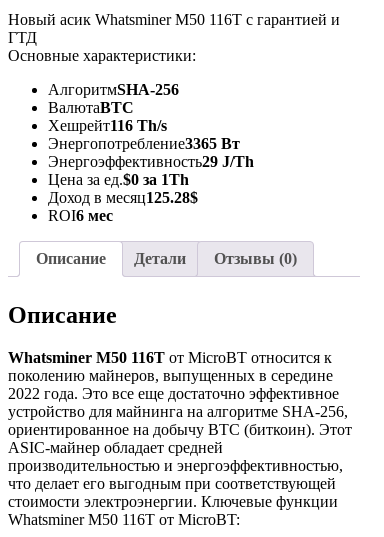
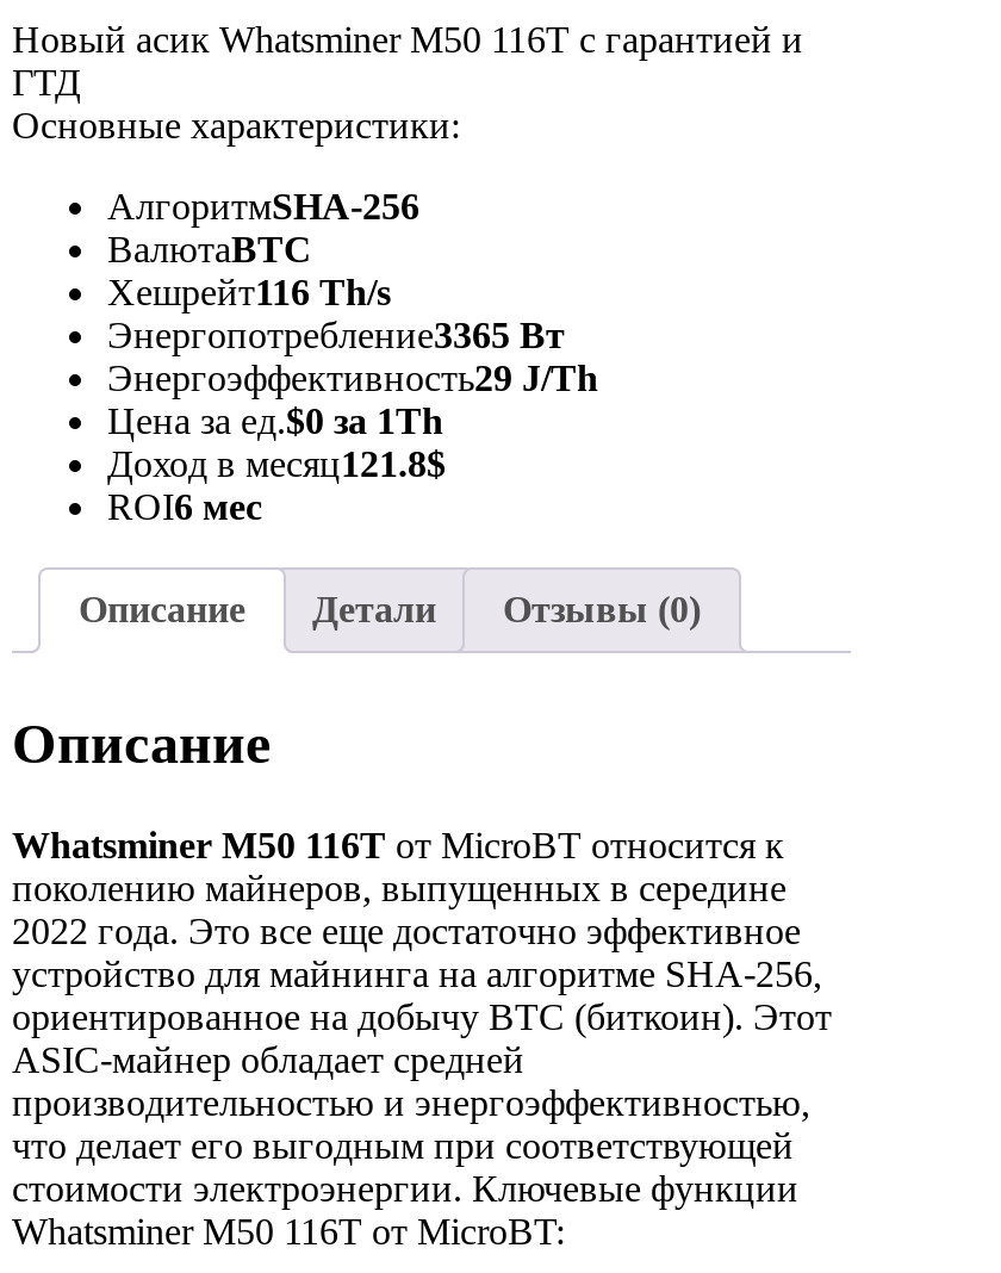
[48,188,198,205] Доход в месяц125.28$ -> [107,442,446,483] Доход в месяц121.8$

